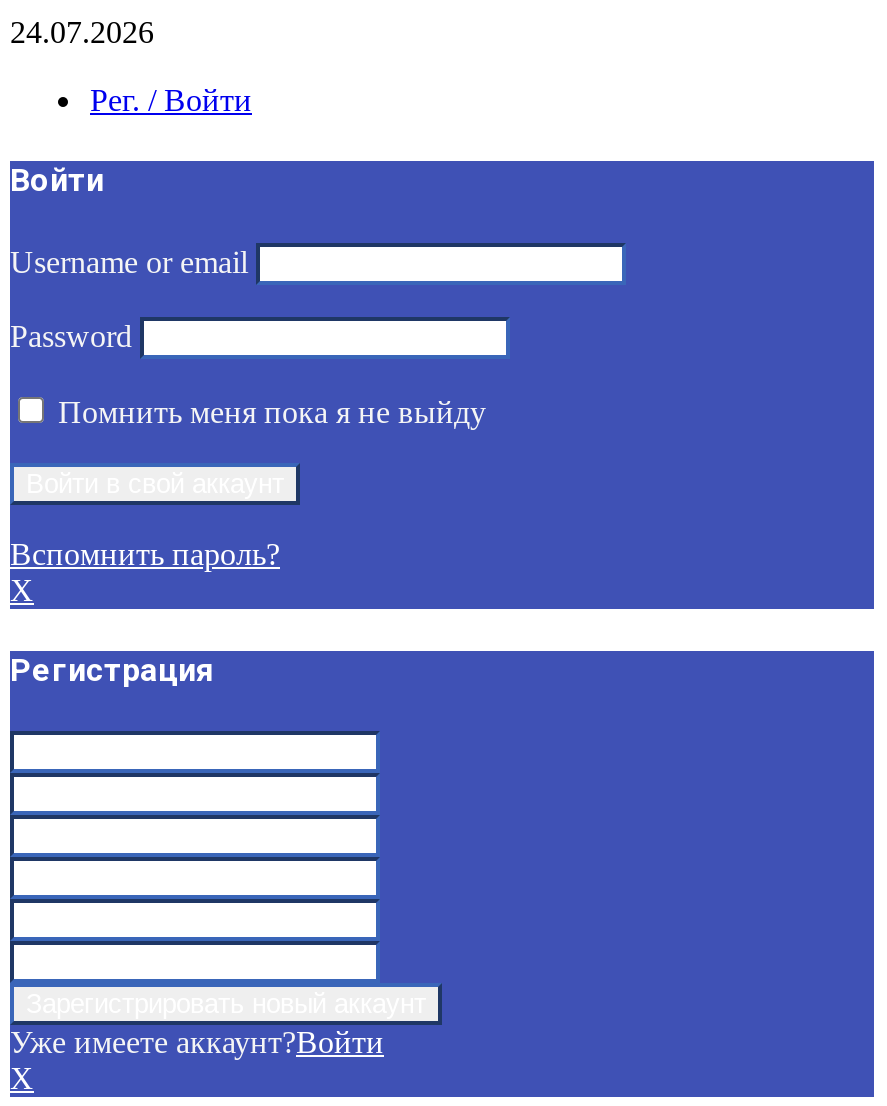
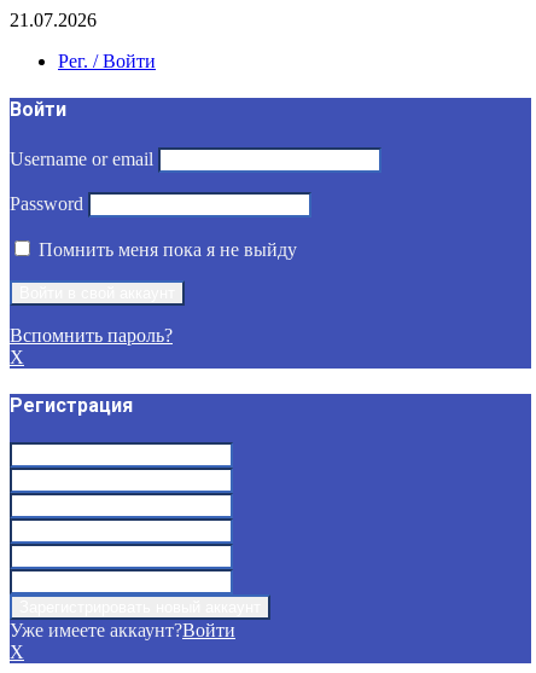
[10,15,154,49] 24.07.2026 -> [10,10,97,30] 21.07.2026

